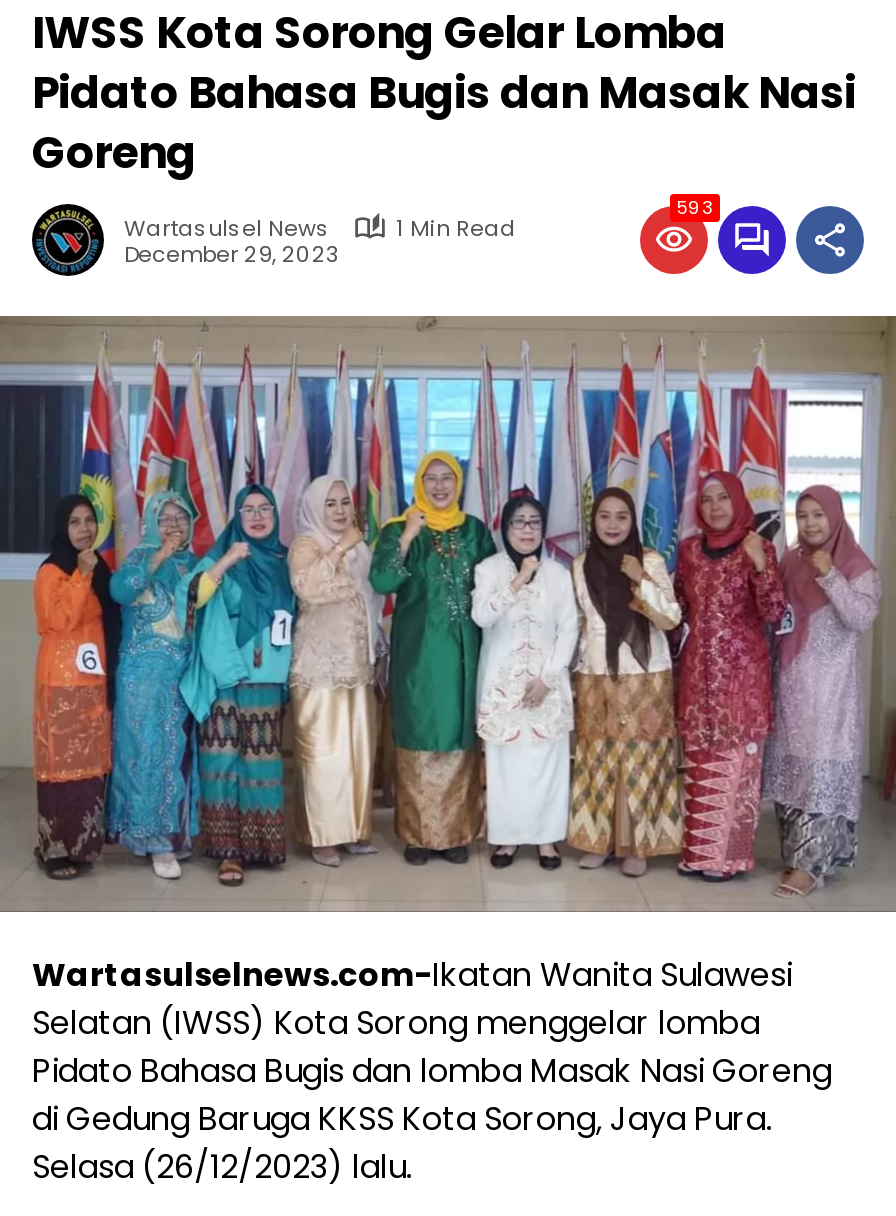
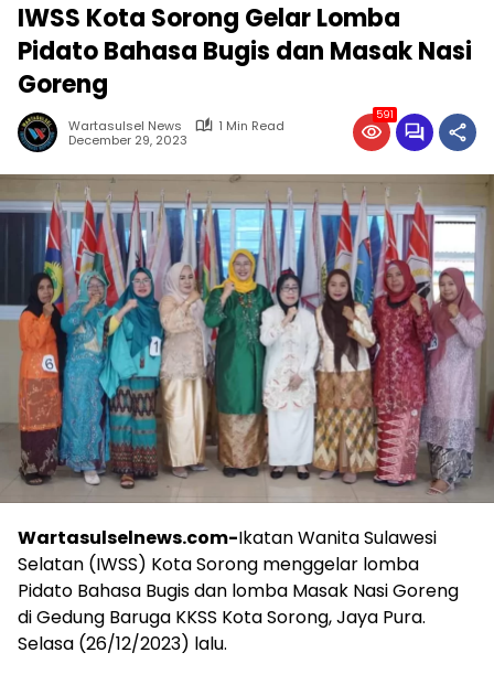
[676,195,714,219] 593 -> [376,108,394,121] 591

